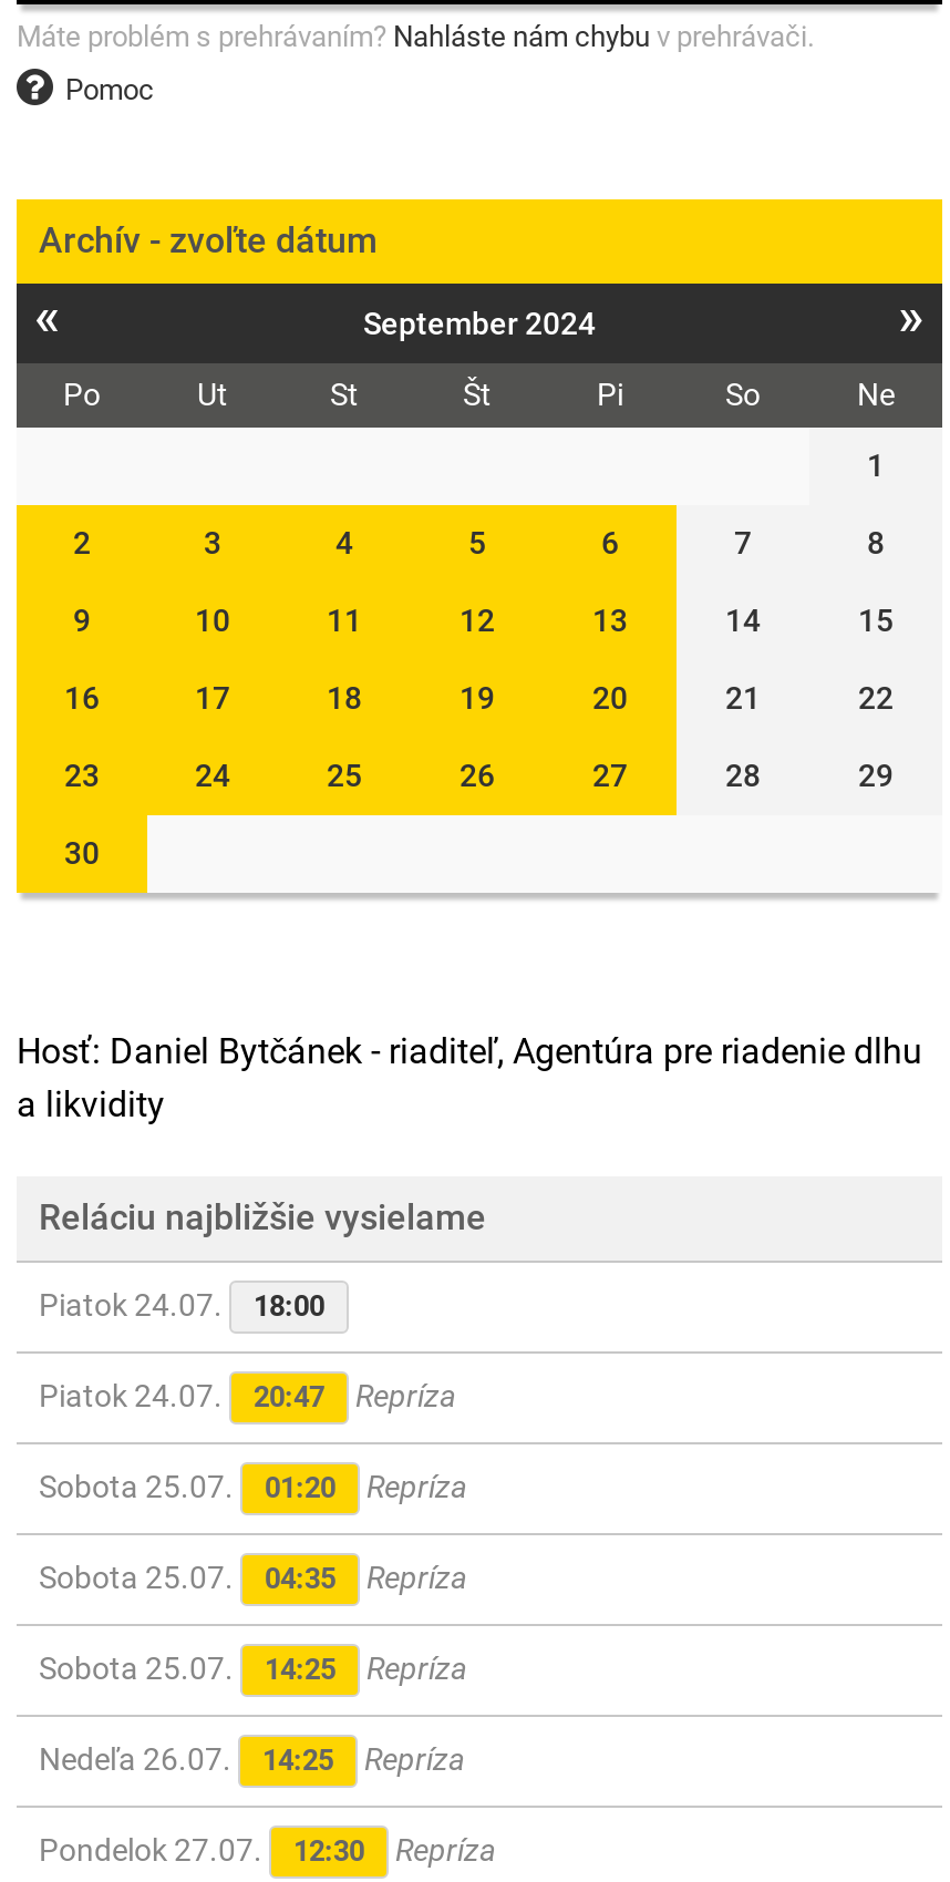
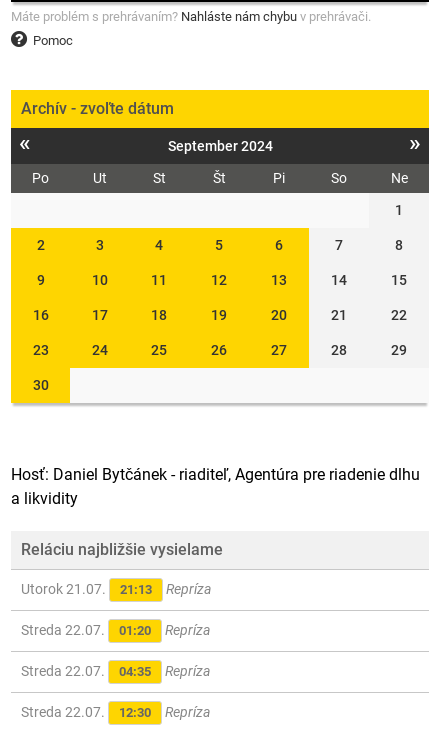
[39,1287,324,1414] Piatok 24.07. | 18:00 | Piatok 24.07. | 20:47 -> [21,581,152,597] Utorok 21.07. | 21:13
[39,1469,466,1504] Sobota 25.07. 01:20 Repríza -> [21,622,210,638] Streda 22.07. 01:20 Repríza
[39,1560,466,1595] Sobota 25.07. 04:35 Repríza -> [21,663,210,679] Streda 22.07. 04:35 Repríza
[39,1651,466,1868] Sobota 25.07. | 14:25 | Repríza | Nedeľa 26.07. | 14:25 | Repríza | Pondelok 27.07. -> [21,704,108,720] Streda 22.07.

